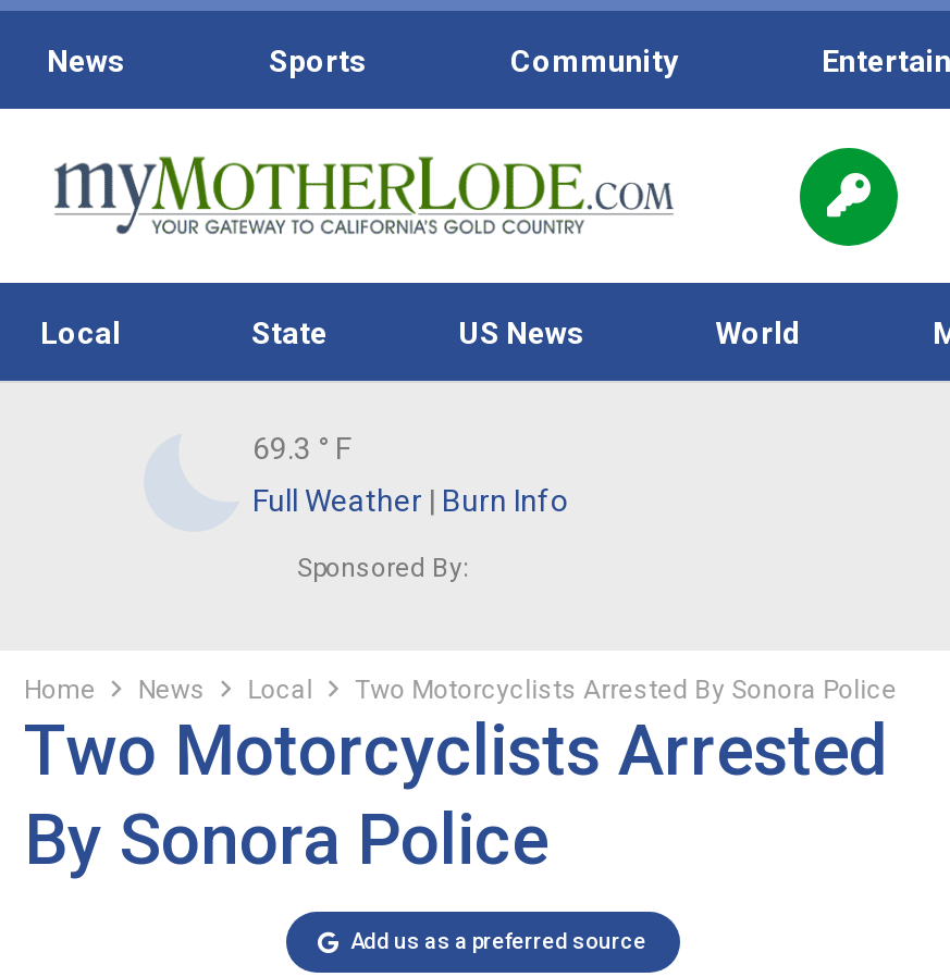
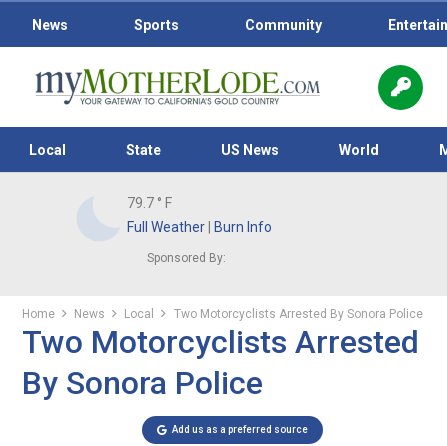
[252,431,350,466] 69.3 ° F -> [126,195,171,211] 79.7 ° F

